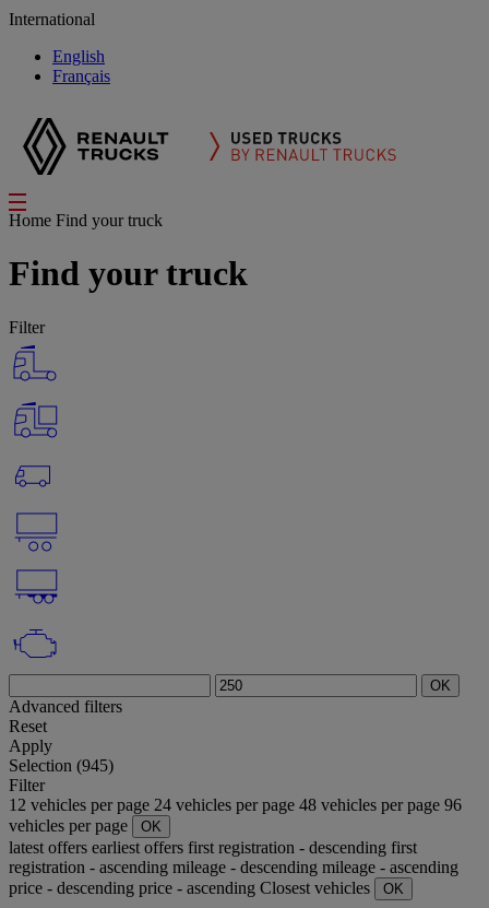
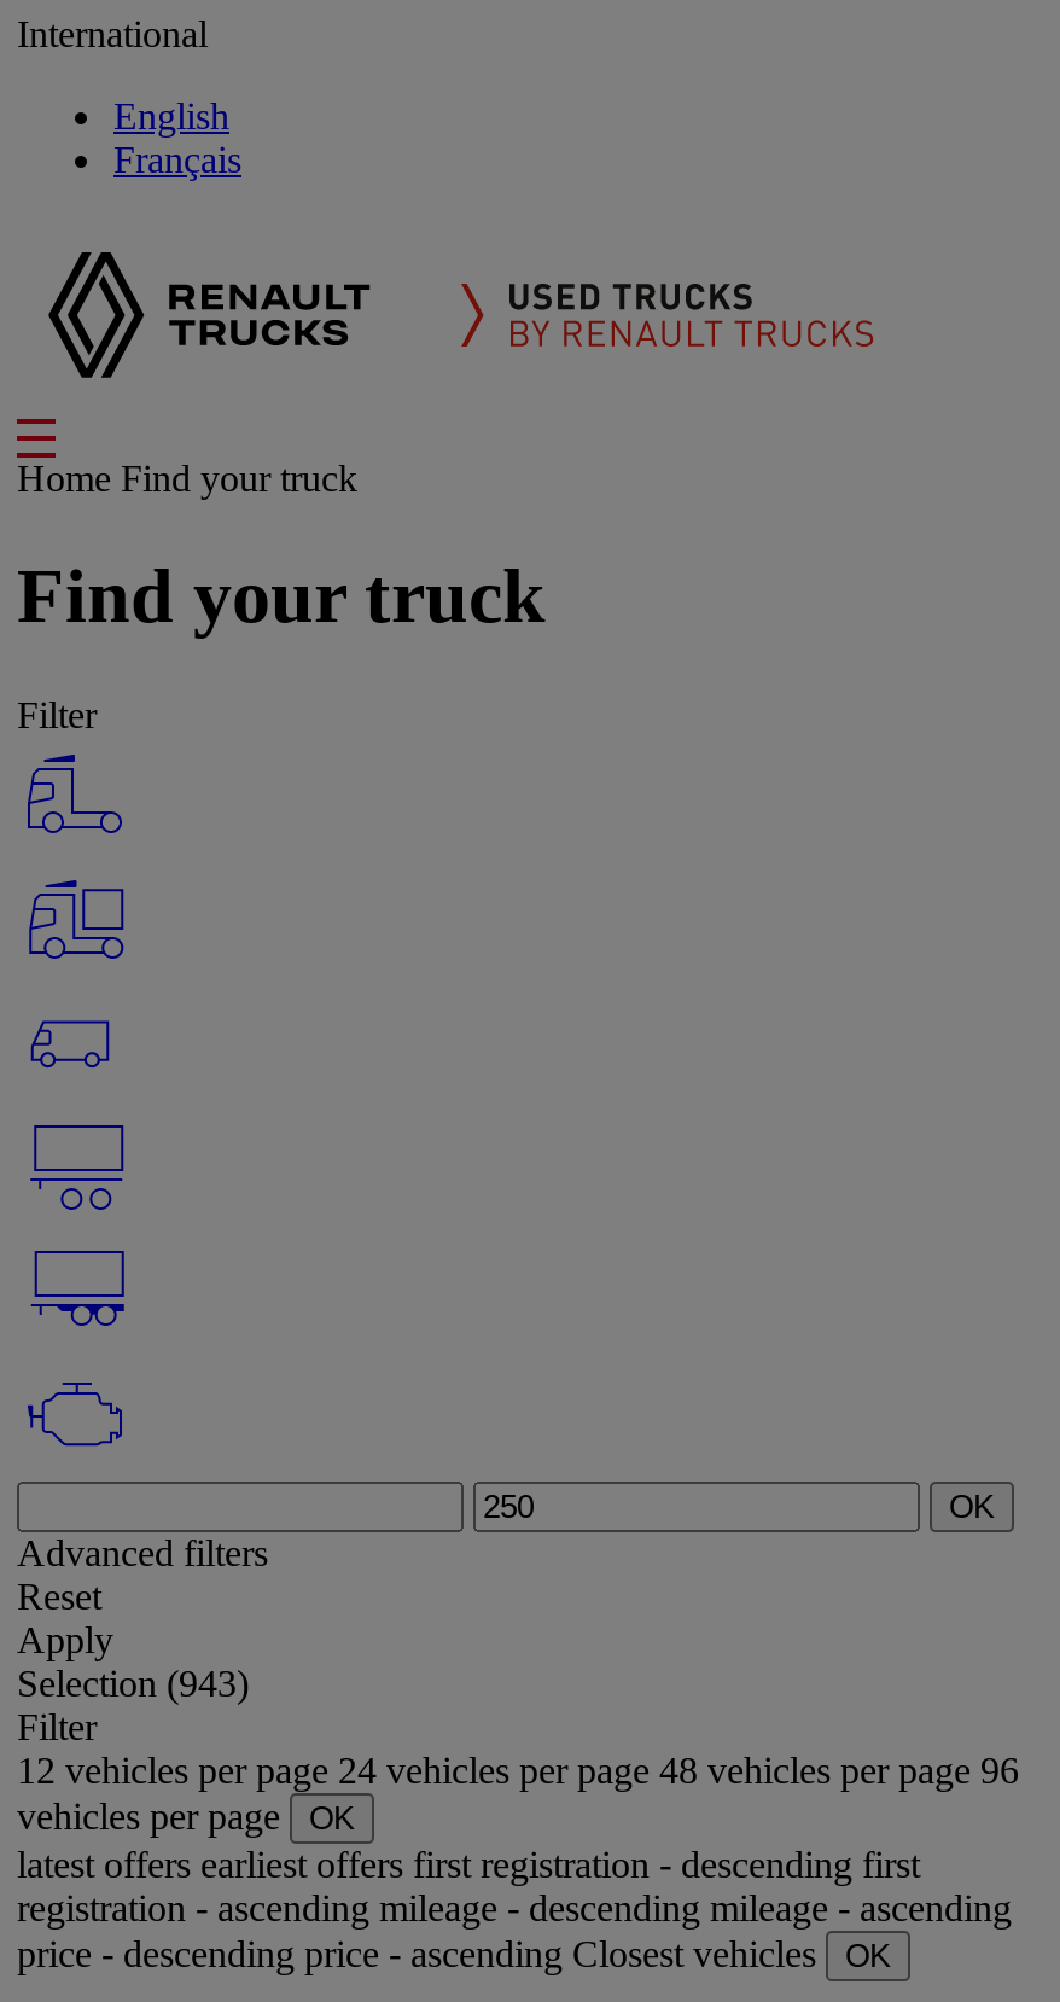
[9,756,114,775] Selection (945) -> [17,1662,249,1704] Selection (943)

